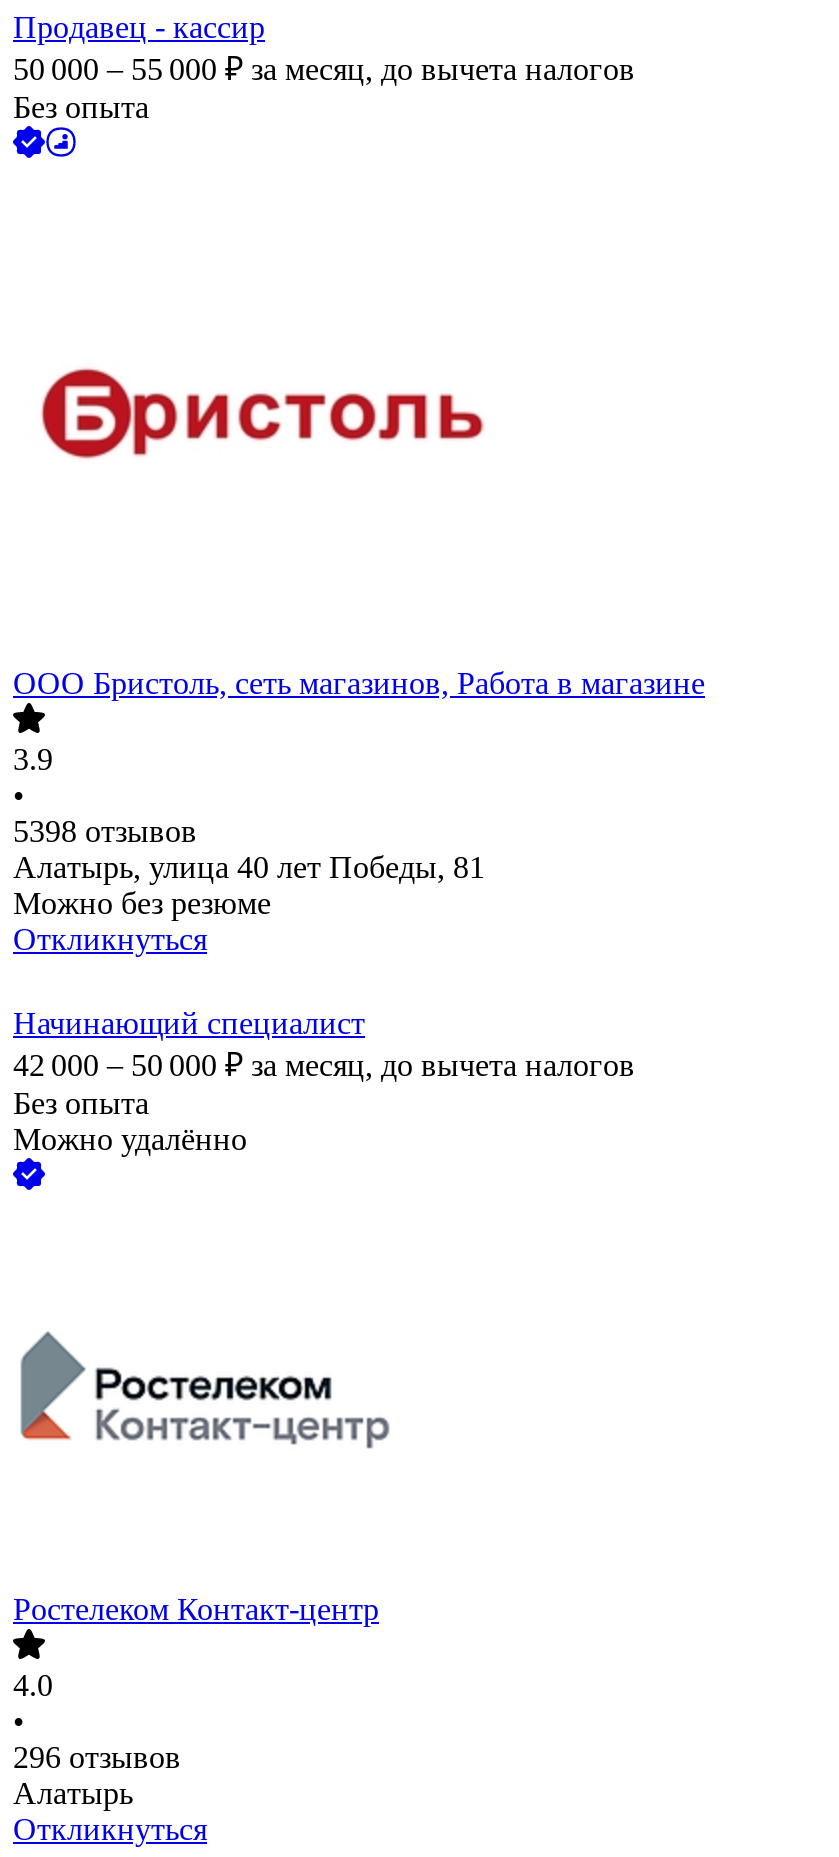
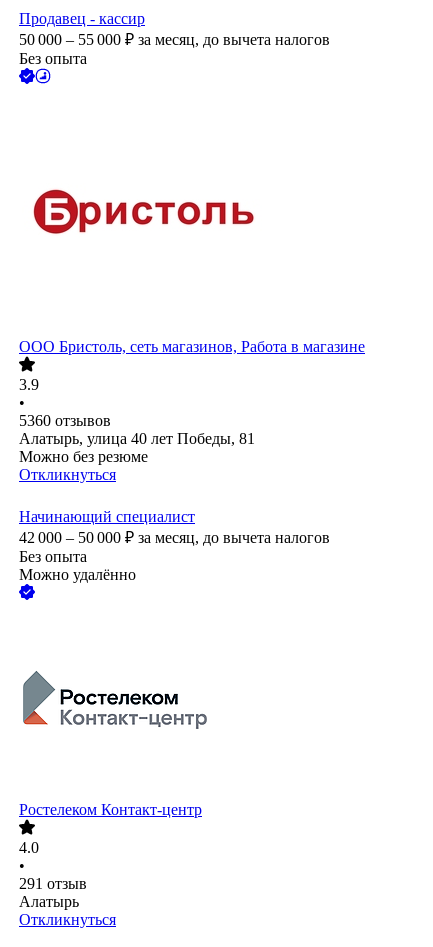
[13,815,197,849] 5398 отзывов -> [19,412,111,429] 5360 отзывов
[13,1741,181,1775] 296 отзывов -> [19,875,87,892] 291 отзыв

